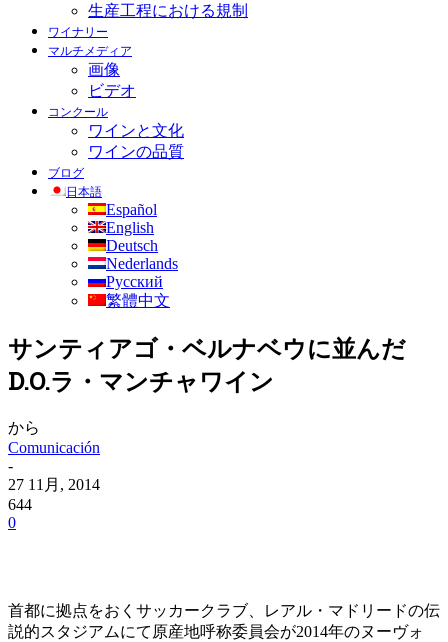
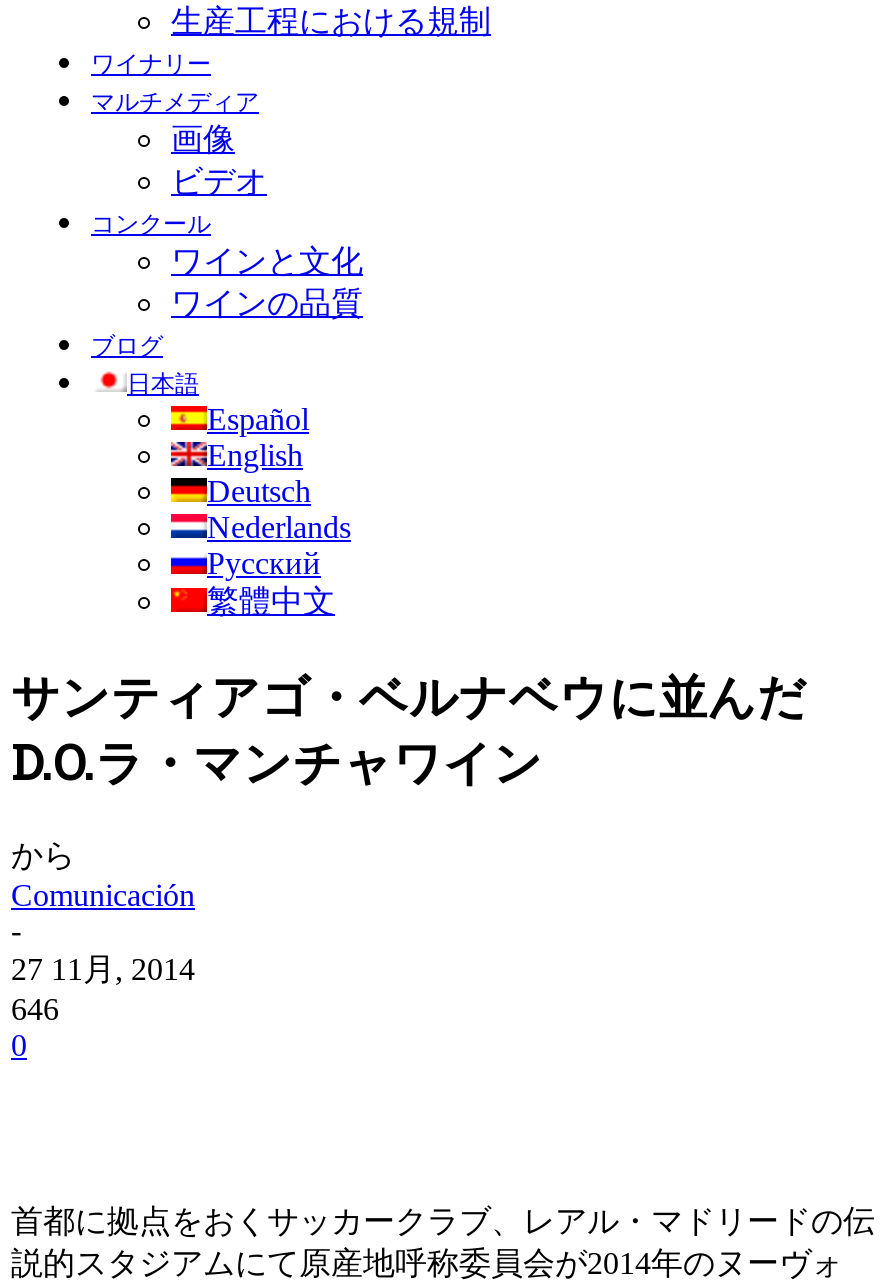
[8,496,32,513] 644 -> [11,992,59,1026] 646

